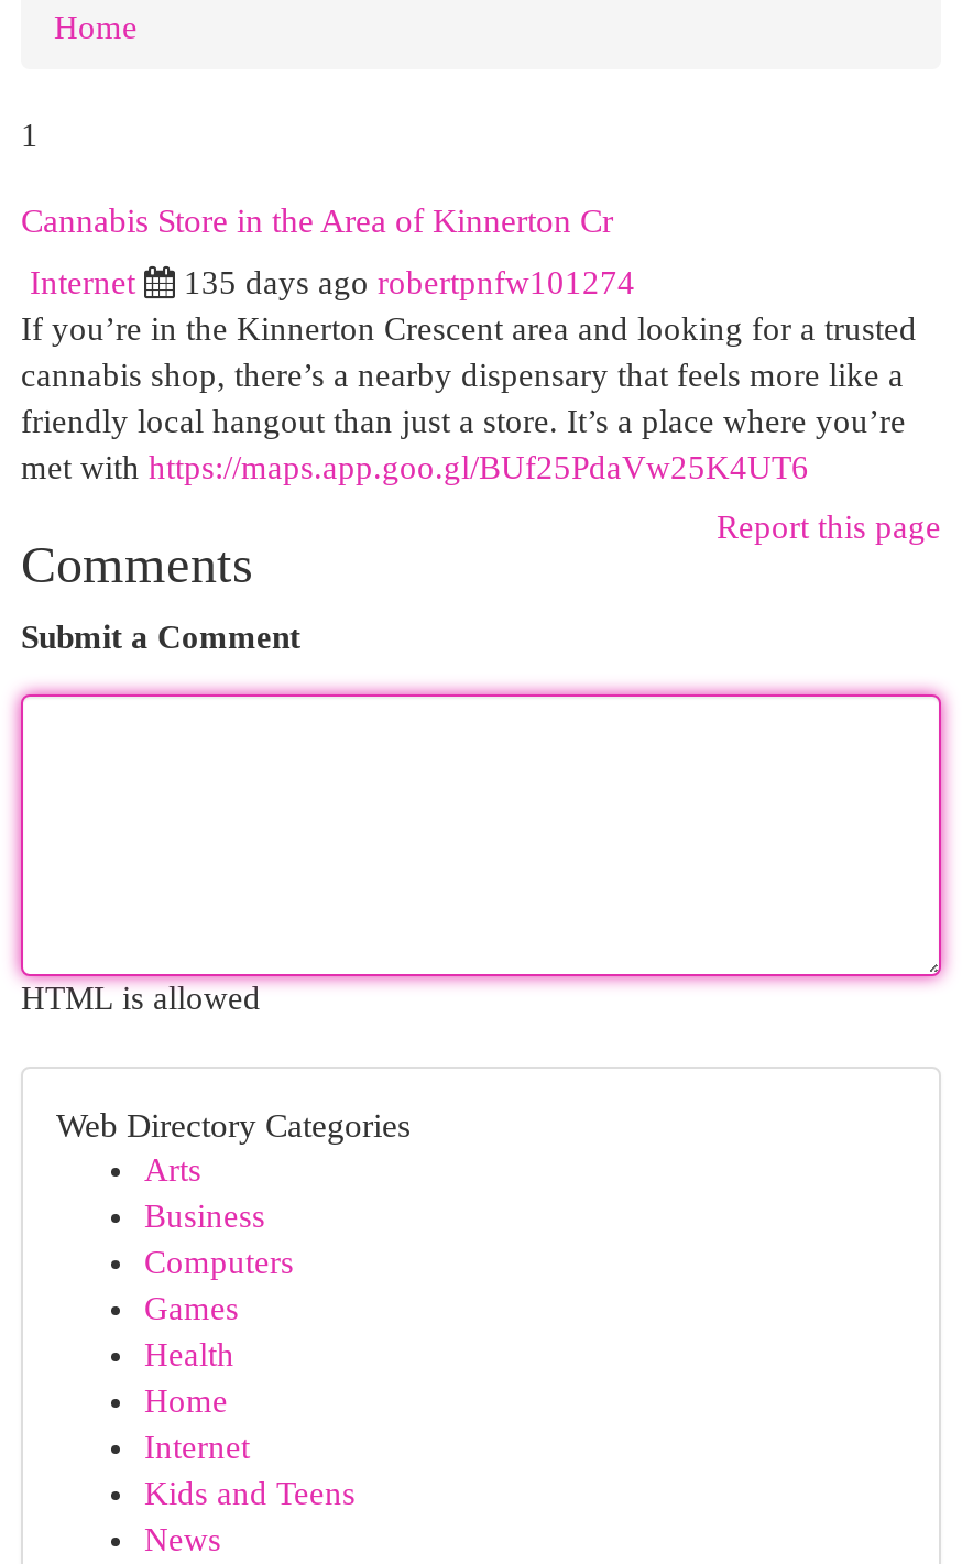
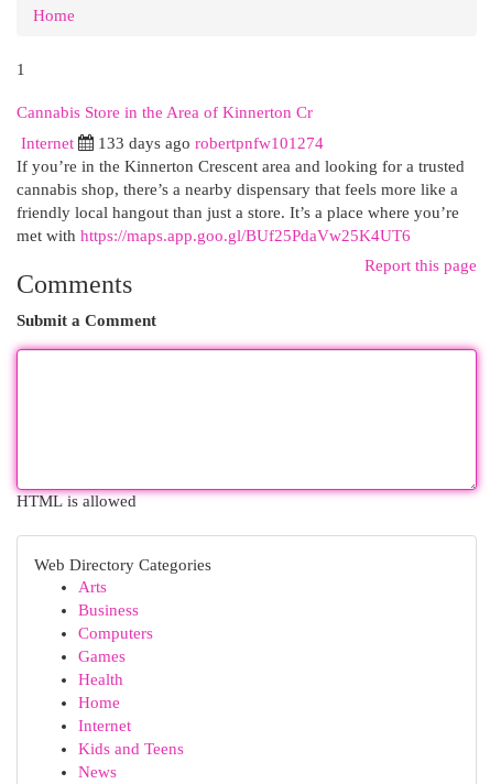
[184,265,635,300] 135 days ago robertpnfw101274 -> [98,134,324,152] 133 days ago robertpnfw101274

